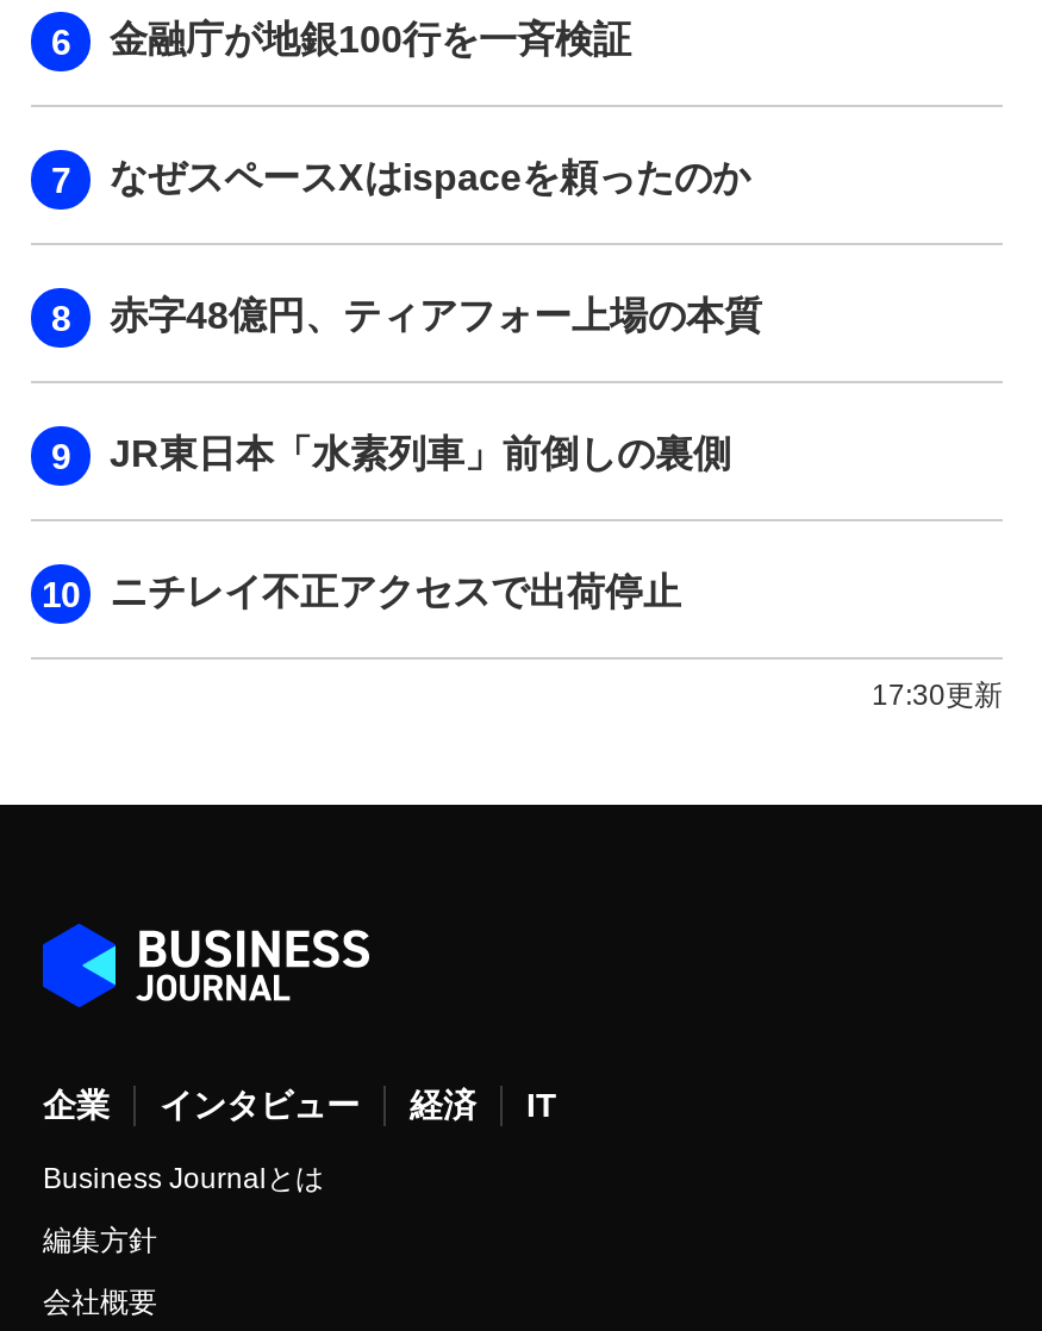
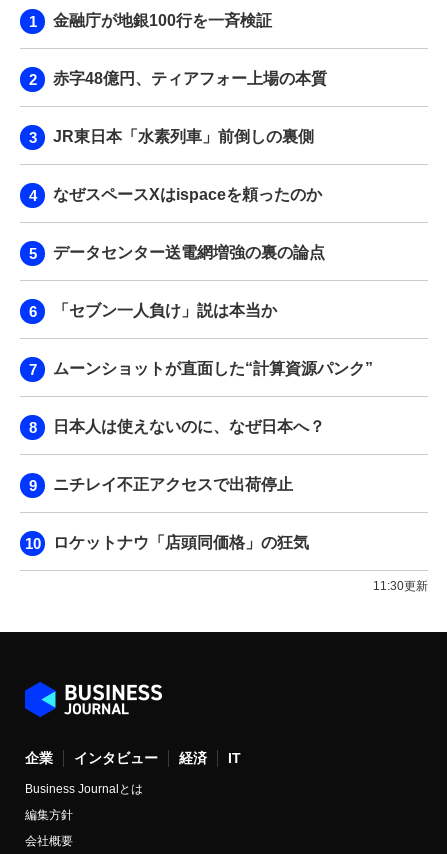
moved [110,156,750,197] -> [53,186,322,203]: なぜスペースXはispaceを頼ったのか
moved [110,294,762,473] -> [53,70,327,145]: 赤字48億円、ティアフォー上場の本質 | JR東日本「水素列車」前倒しの裏側
none -> [53,244,373,435] データセンター送電網増強の裏の論点 | 「セブン一人負け」説は本当か | ムーンショットが直面した“計算資源パンク” | 日本人は使えないのに、なぜ日本へ？
[872,678,1003,711] 17:30更新 -> [53,534,428,593] ロケットナウ「店頭同価格」の狂気 | 11:30更新

